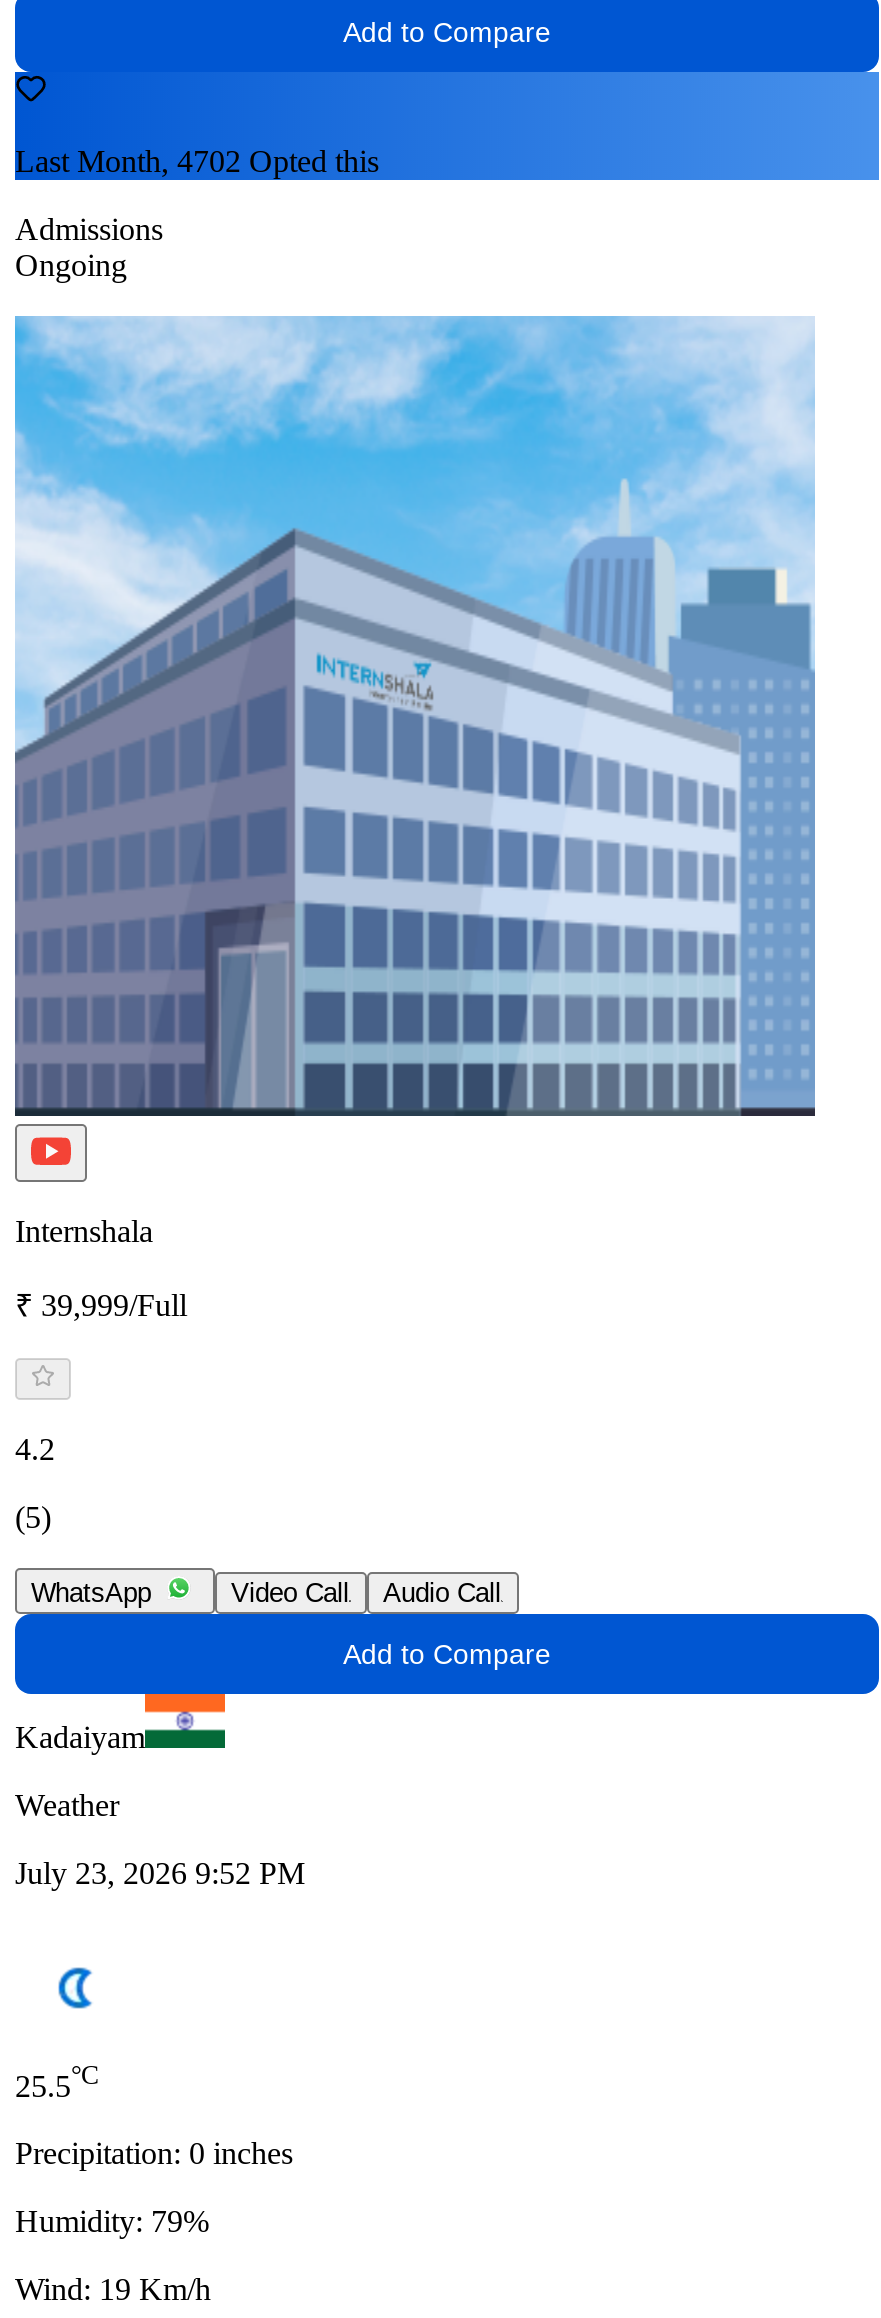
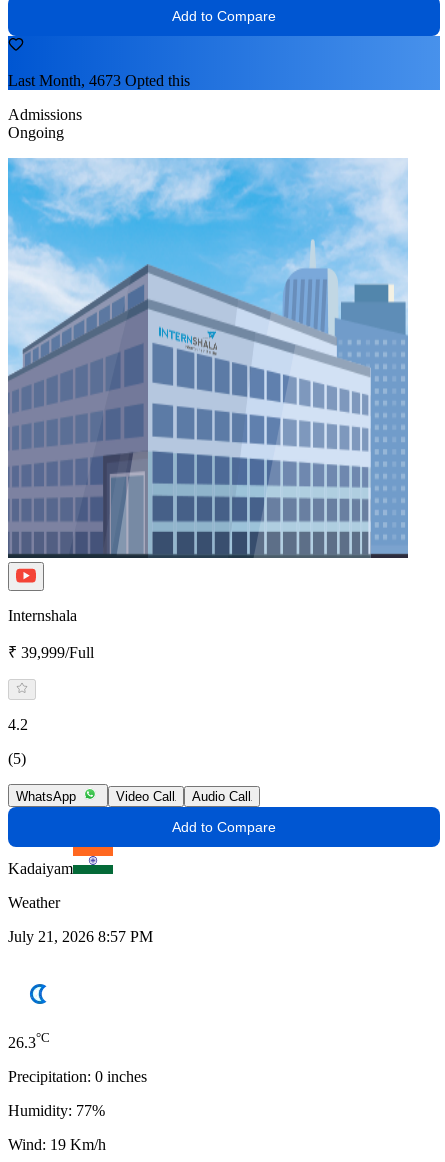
[15,143,379,177] Last Month, 4702 Opted this -> [8,72,190,89] Last Month, 4673 Opted this
[15,1855,305,1889] July 23, 2026 9:52 PM -> [8,928,153,945] July 21, 2026 8:57 PM
[15,2059,99,2102] 25.5°C -> [8,1030,50,1051] 26.3°C
[15,2204,209,2238] Humidity: 79% -> [8,1102,105,1119] Humidity: 77%

